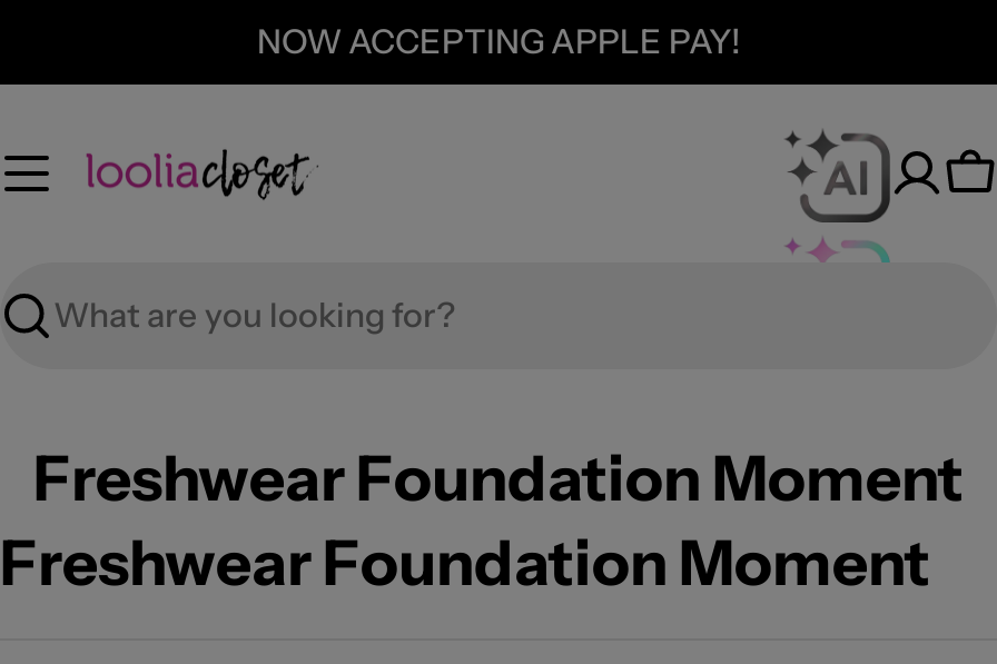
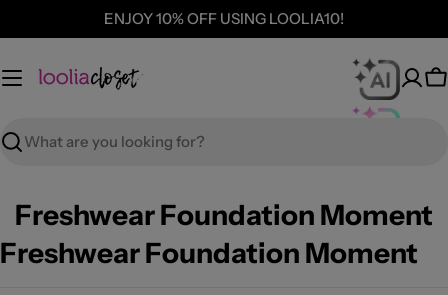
[257,20,740,63] NOW ACCEPTING APPLE PAY! -> [104,9,344,28] ENJOY 10% OFF USING LOOLIA10!

